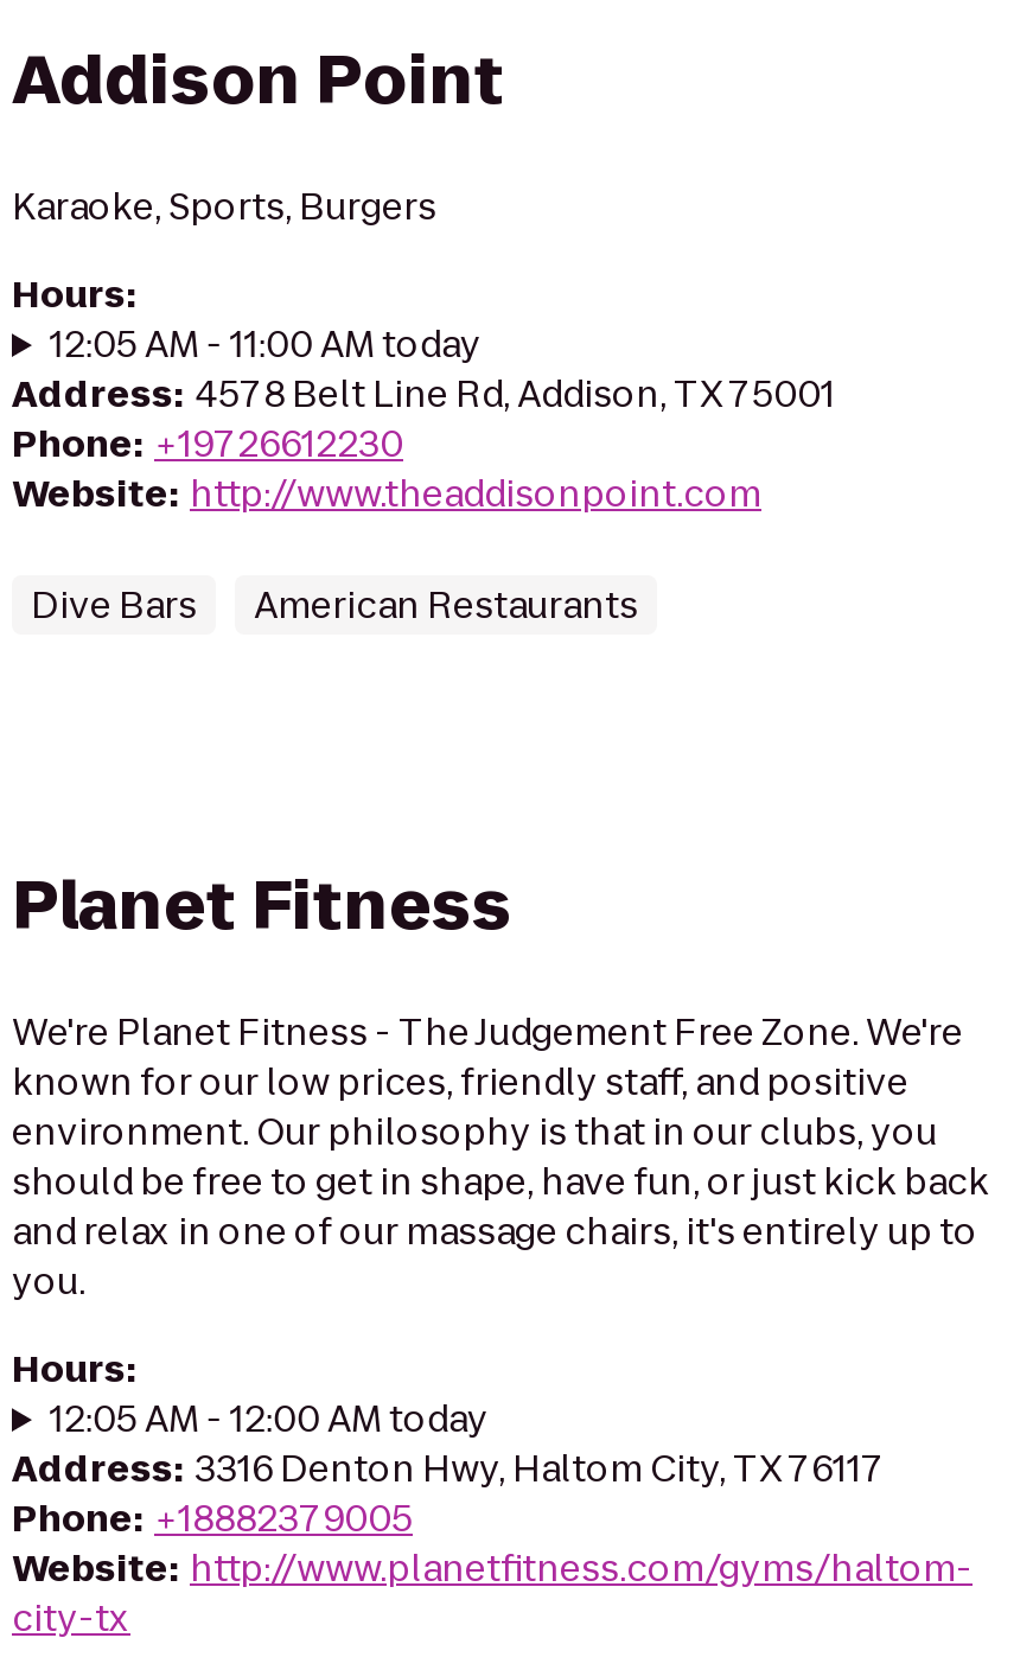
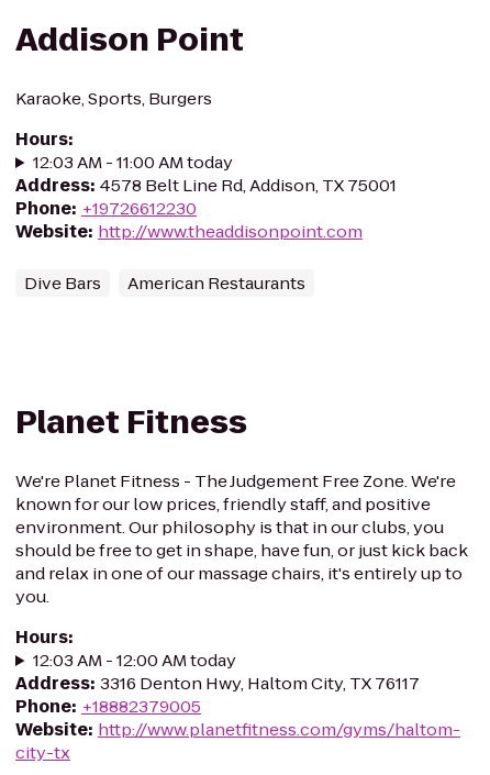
[50,319,481,369] 12:05 AM - 11:00 AM today -> [33,151,233,174] 12:03 AM - 11:00 AM today
[50,1394,488,1443] 12:05 AM - 12:00 AM today -> [33,649,236,672] 12:03 AM - 12:00 AM today

